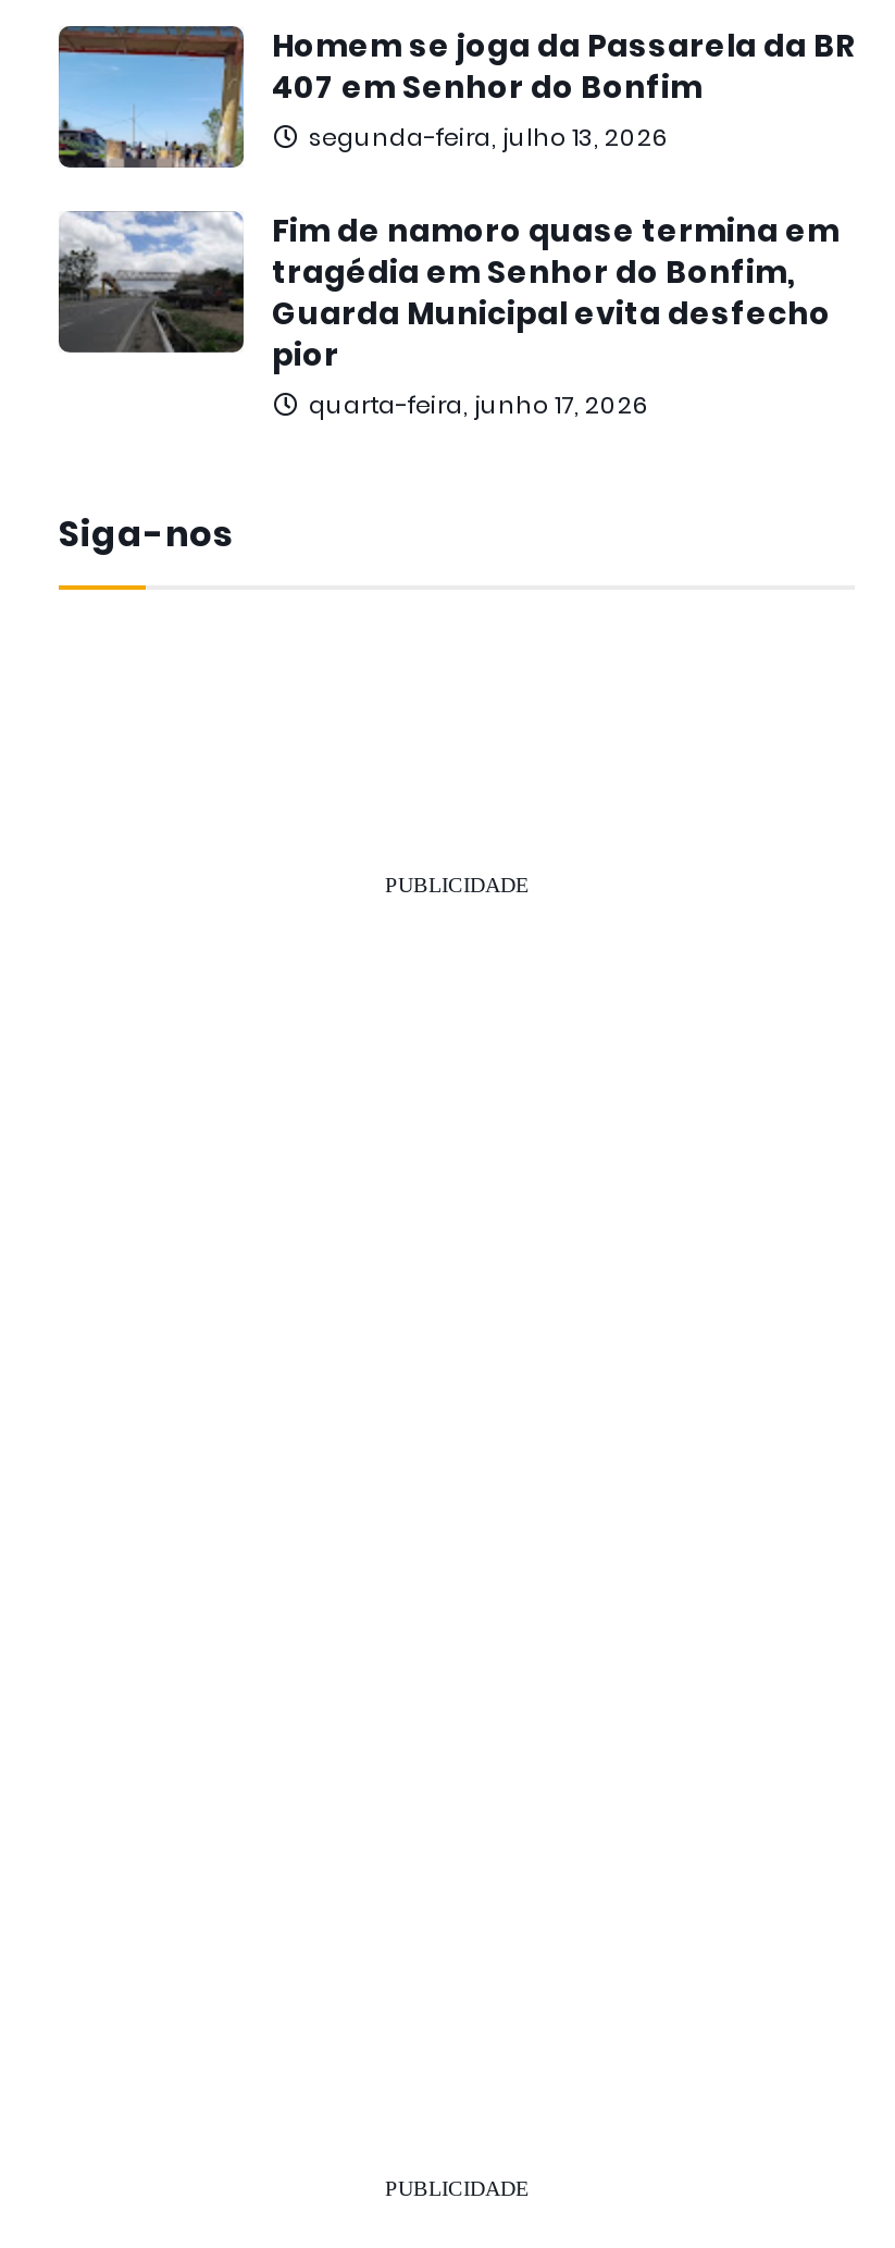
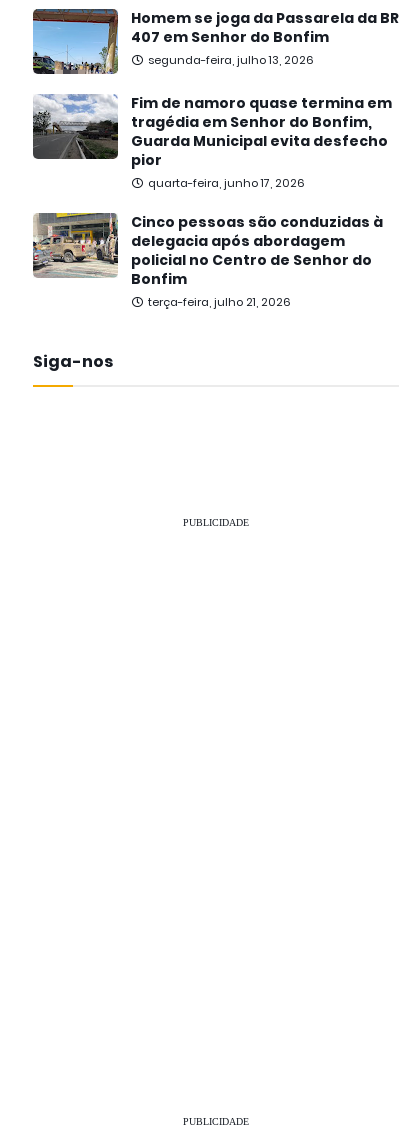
none -> [32,212,383,310] [image] | Cinco pessoas são conduzidas à | delegacia após abordagem | policial no Centro de Senhor do | Bonfim | terça-feira, julho 21, 2026

